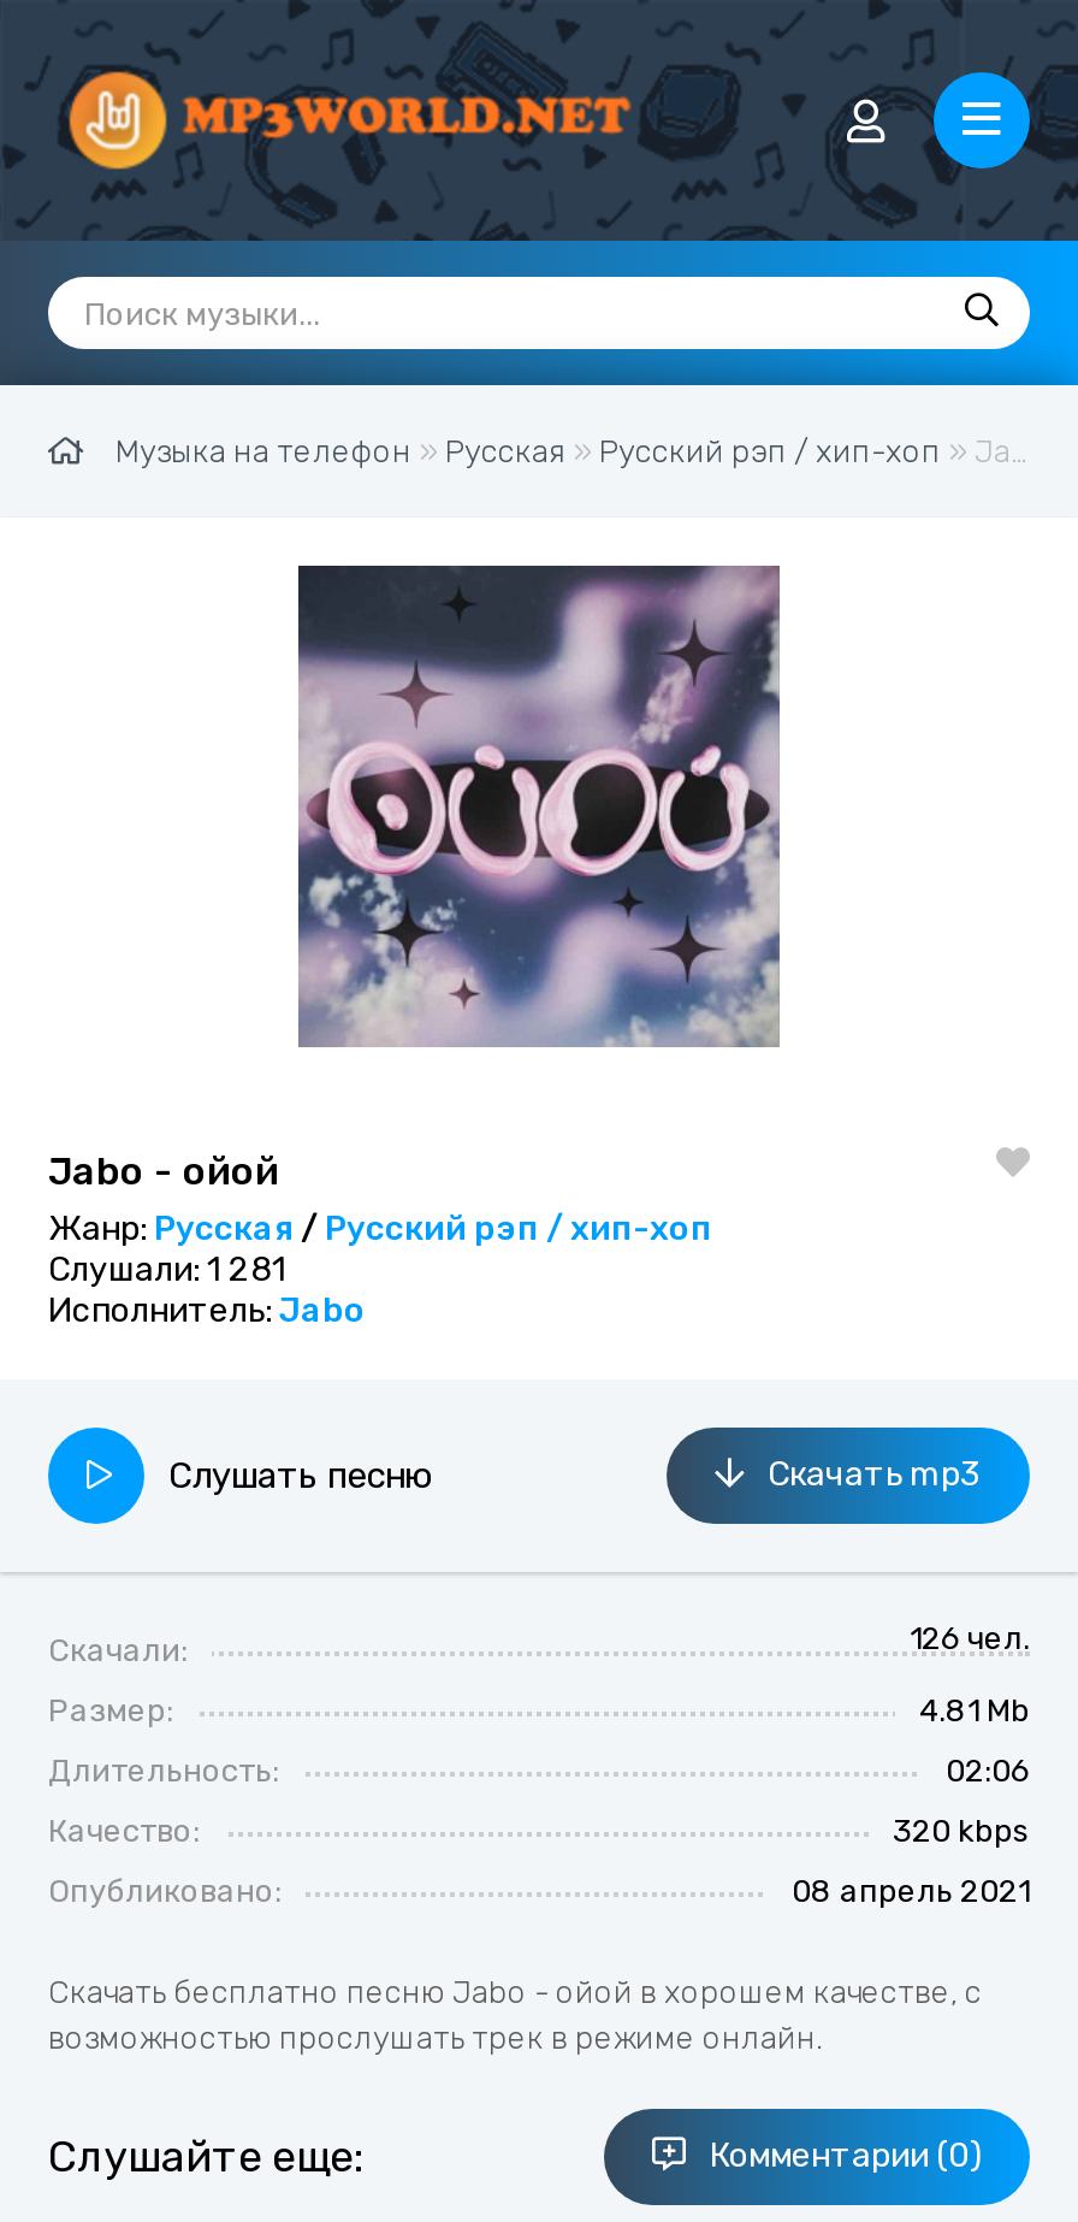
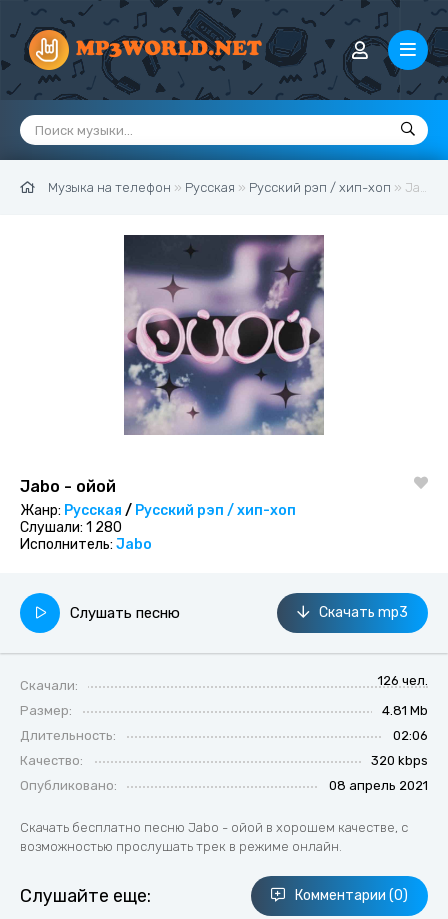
[48,1249,286,1290] Слушали: 1 281 -> [20,519,122,536] Слушали: 1 280

